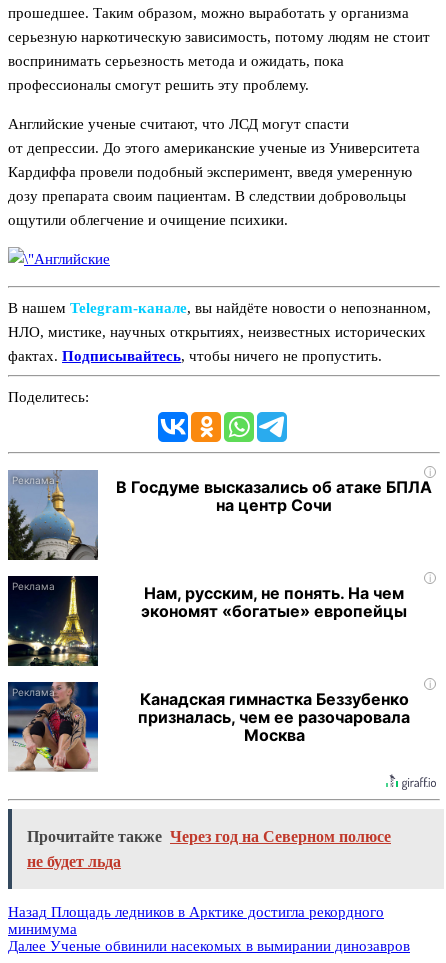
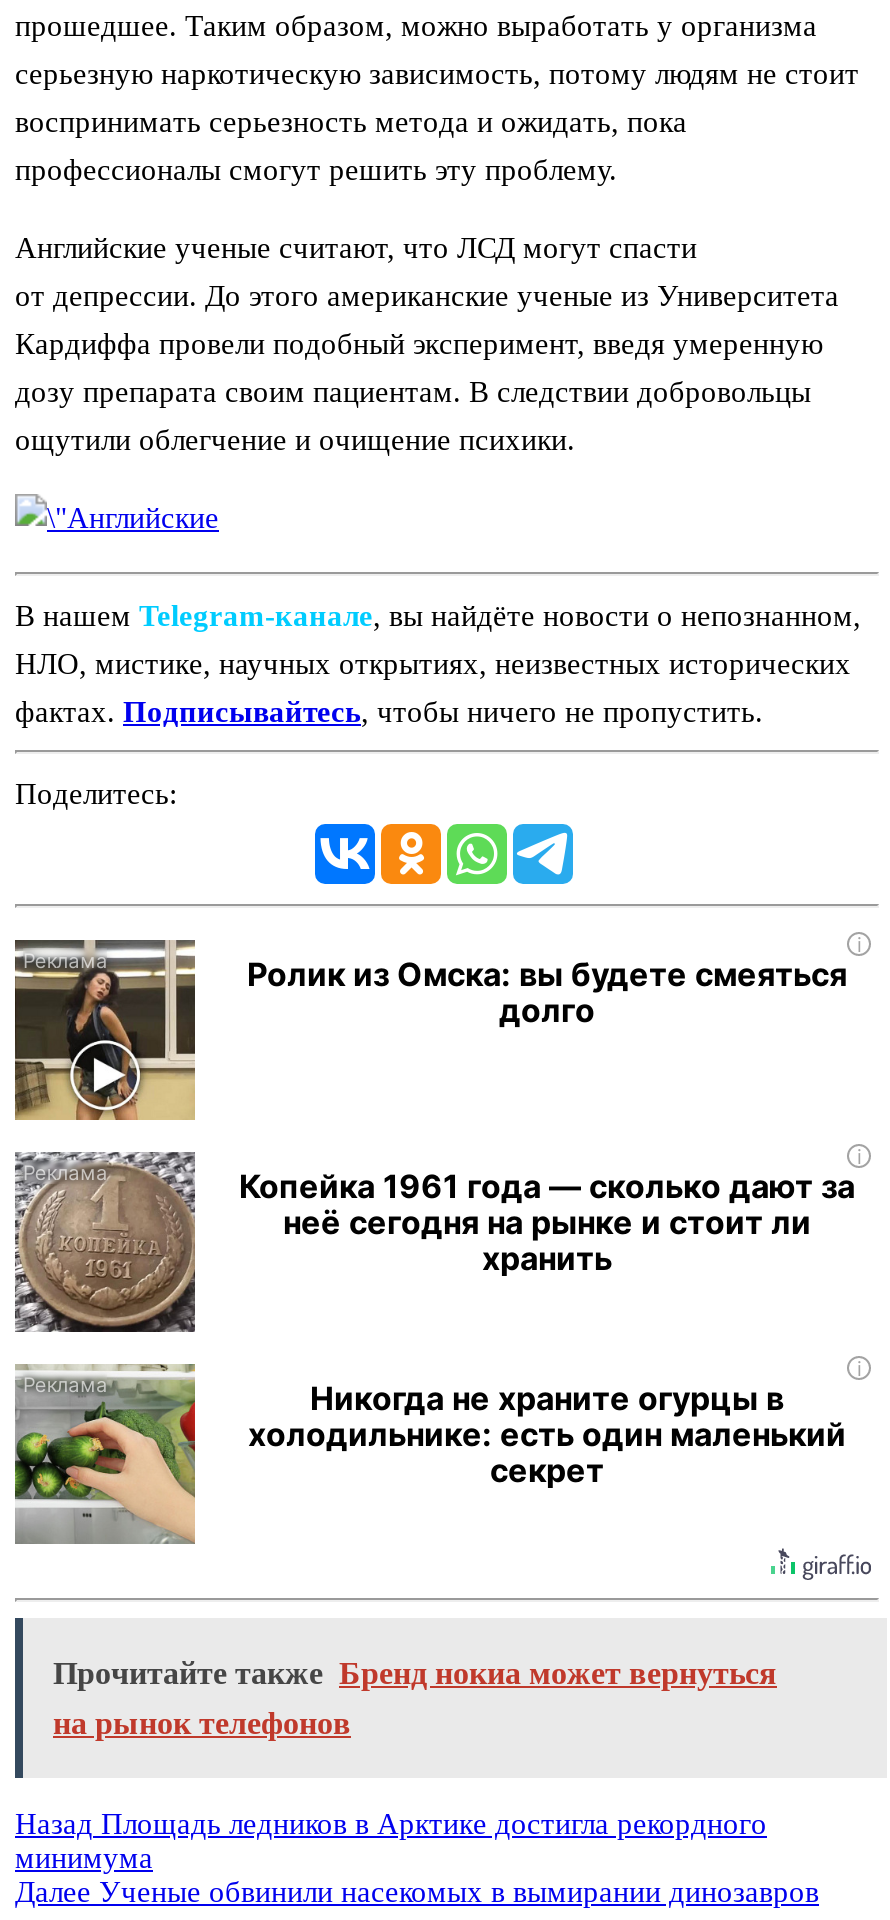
[7,470,432,561] [image] | В Госдуме высказались об атаке БПЛА | на центр Сочи -> [13,938,847,1122] [image] | Ролик из Омска: вы будете смеяться | долго
[7,575,99,667] [image] -> [13,1150,197,1334] [image]
[141,583,407,621] Нам, русским, не понять. На чем | экономят «богатые» европейцы -> [239,1165,855,1277] Копейка 1961 года — сколько дают за | неё сегодня на рынке и стоит ли | хранить
[7,681,410,772] [image] | Канадская гимнастка Беззубенко | призналась, чем ее разочаровала | Москва -> [13,1362,846,1544] [image] | Никогда не храните огурцы в | холодильнике: есть один маленький | секрет
[27,828,391,845] Прочитайте также Через год на Северном полюсе -> [53,1655,777,1689] Прочитайте также Бренд нокиа может вернуться
[27,853,121,870] не будет льда -> [53,1705,351,1739] на рынок телефонов

